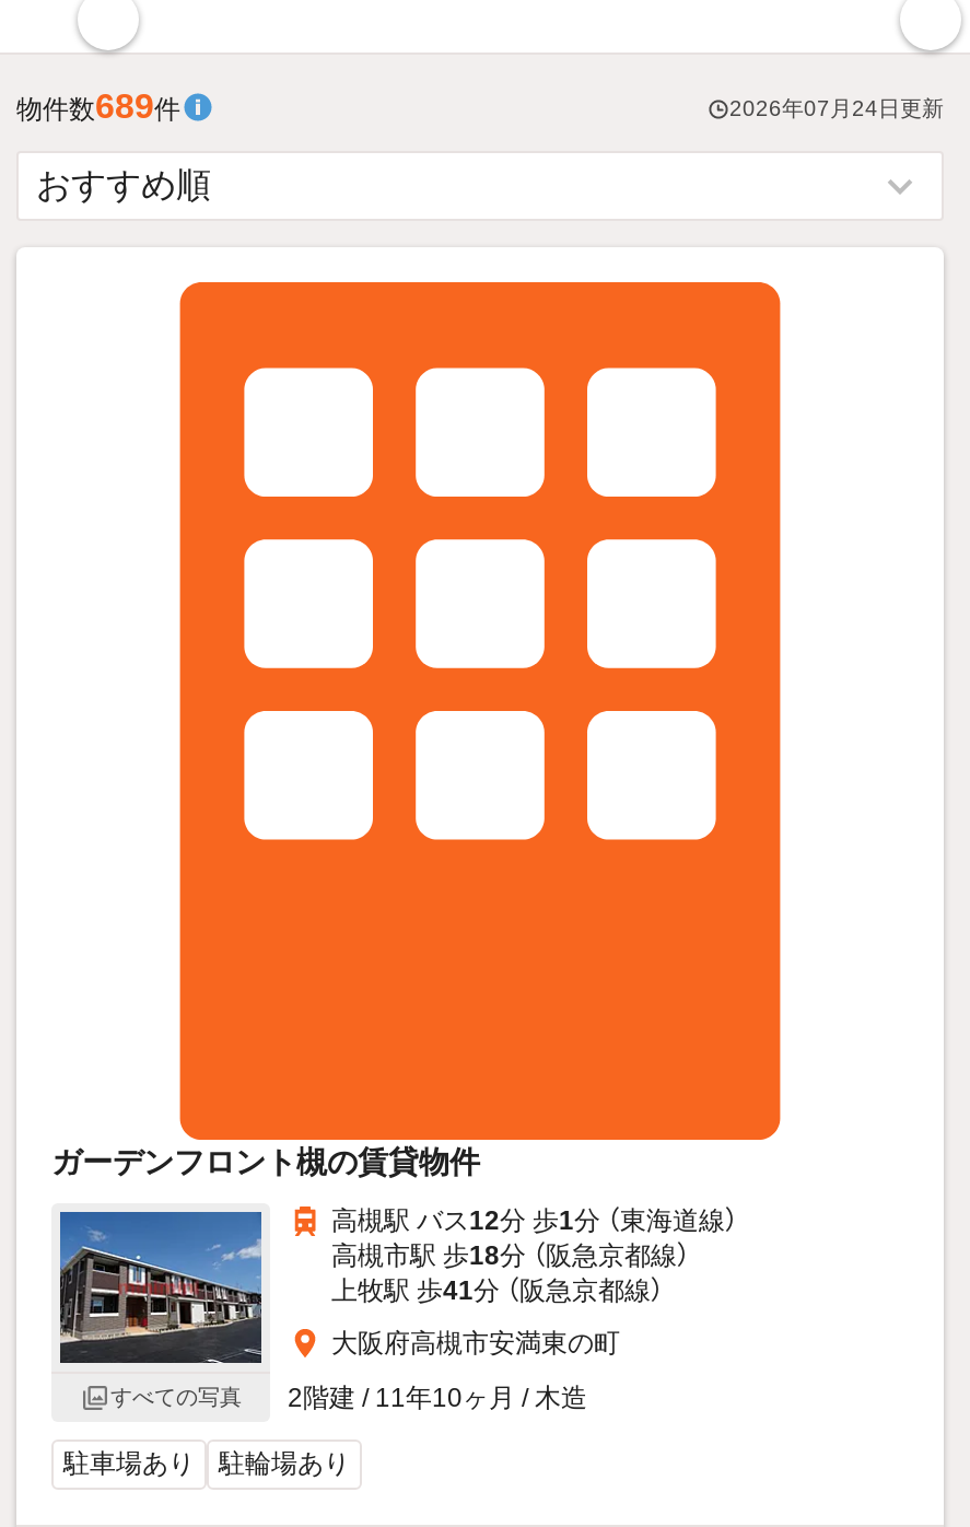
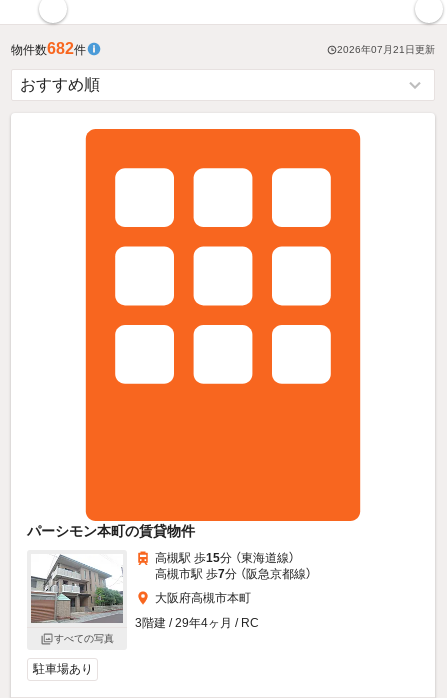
[16,88,944,125] 物件数689件 | 2026年07月24日更新 -> [11,40,435,57] 物件数682件 | 2026年07月21日更新
[51,1144,480,1179] ガーデンフロント槻の賃貸物件 -> [27,523,195,539] パーシモン本町の賃貸物件
[58,1210,587,1413] [image] | 2階建 / 11年10ヶ月 / 木造 -> [30,554,259,630] [image] | 3階建 / 29年4ヶ月 / RC
[331,1205,738,1306] 高槻駅 バス12分 歩1分 （東海道線） | 高槻市駅 歩18分 （阪急京都線） | 上牧駅 歩41分 （阪急京都線） -> [155,551,312,581] 高槻駅 歩15分 （東海道線） | 高槻市駅 歩7分 （阪急京都線）
[331,1328,620,1359] 大阪府高槻市安満東の町 -> [155,591,251,605] 大阪府高槻市本町
[219,1448,350,1479] 駐輪場あり -> none

